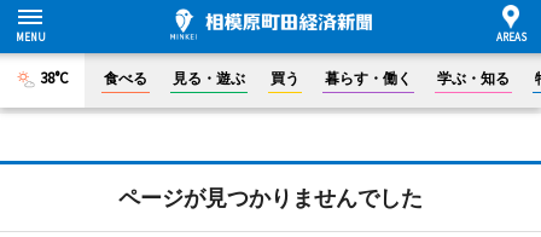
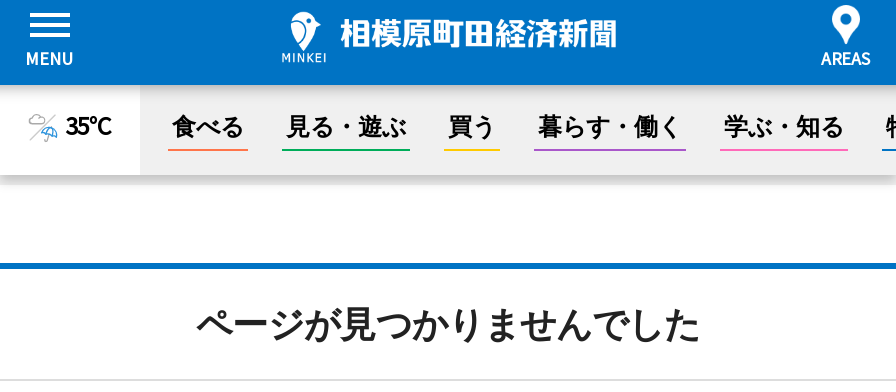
[39,68,68,89] 38°C -> [65,110,113,144] 35°C

